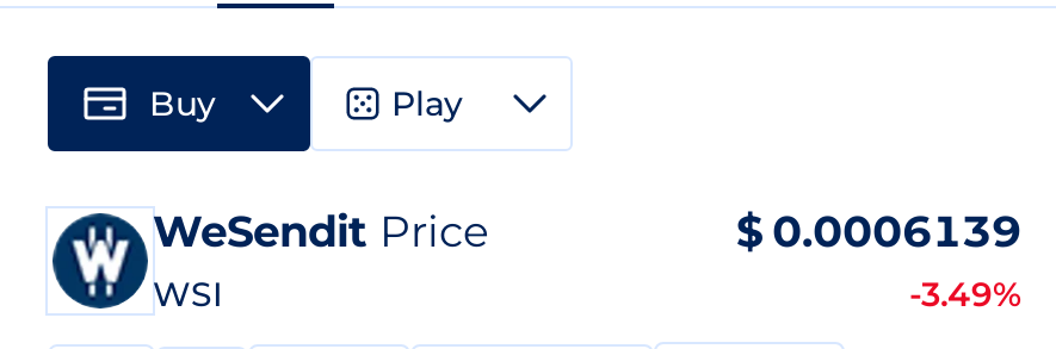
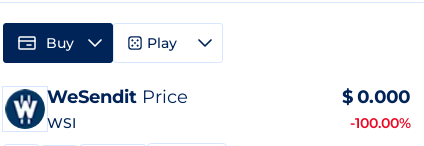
[736,206,1021,316] $0.0006139 | -3.49% -> [341,86,411,132] $0.000 | -100.00%

